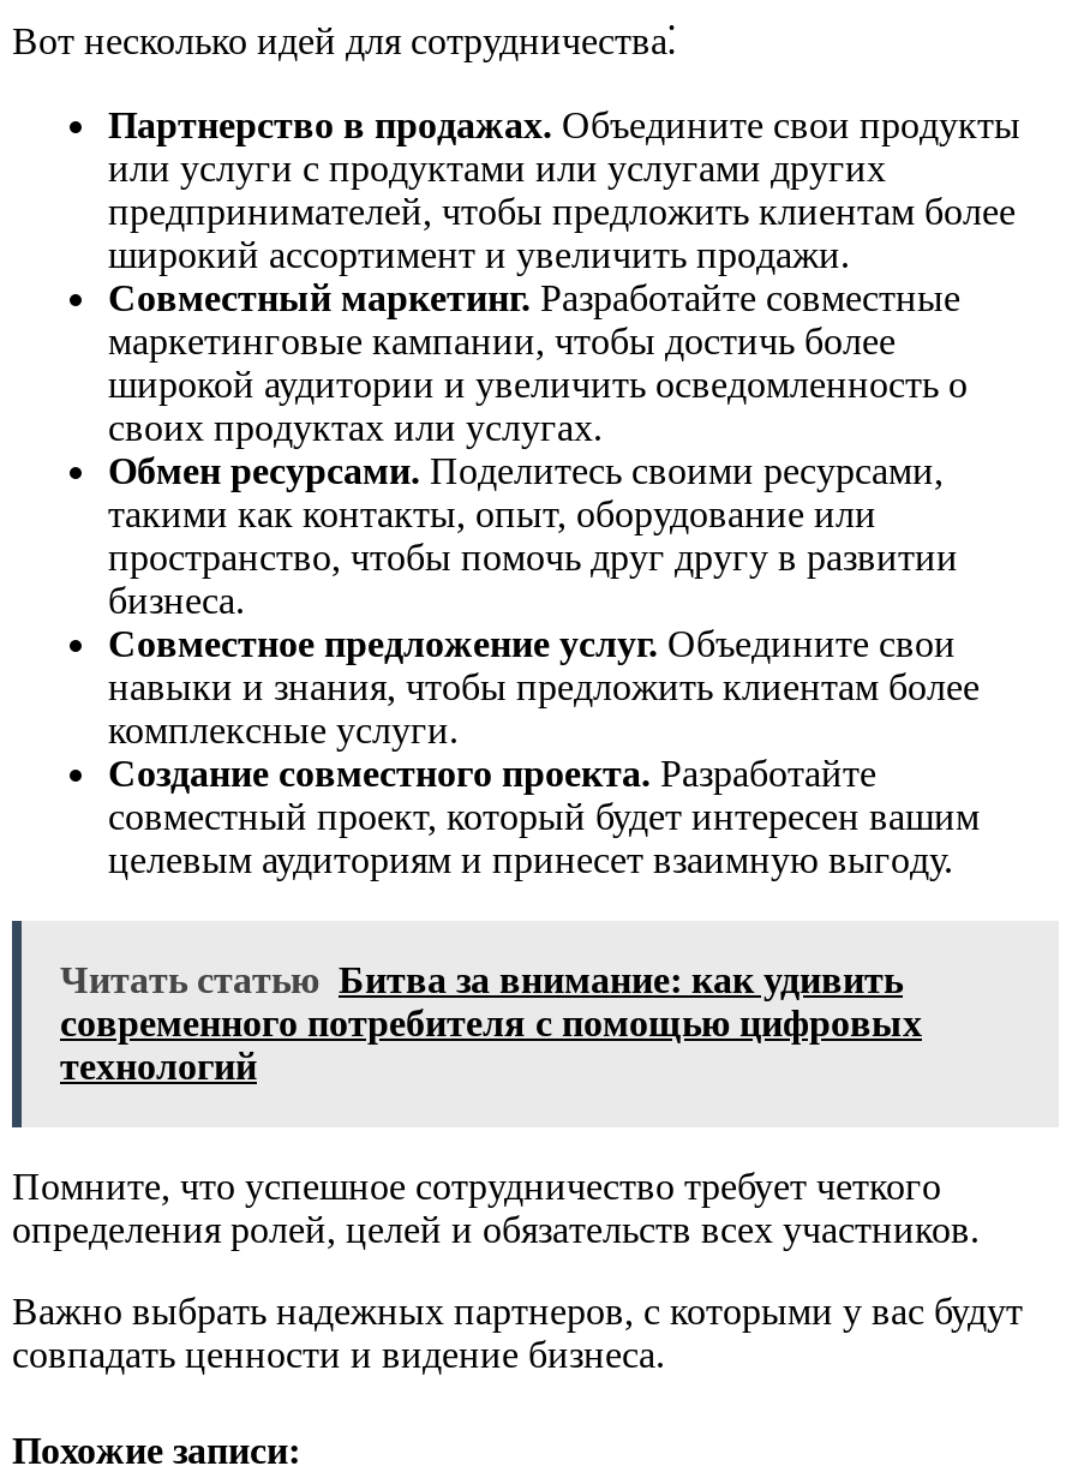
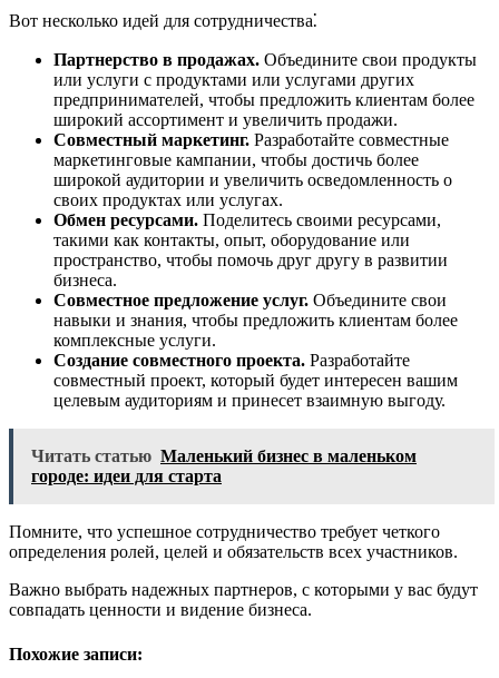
[60,960,922,1087] Читать статью Битва за внимание: как удивить | современного потребителя с помощью цифровых | технологий -> [31,447,417,486] Читать статью Маленький бизнес в маленьком | городе: идеи для старта

